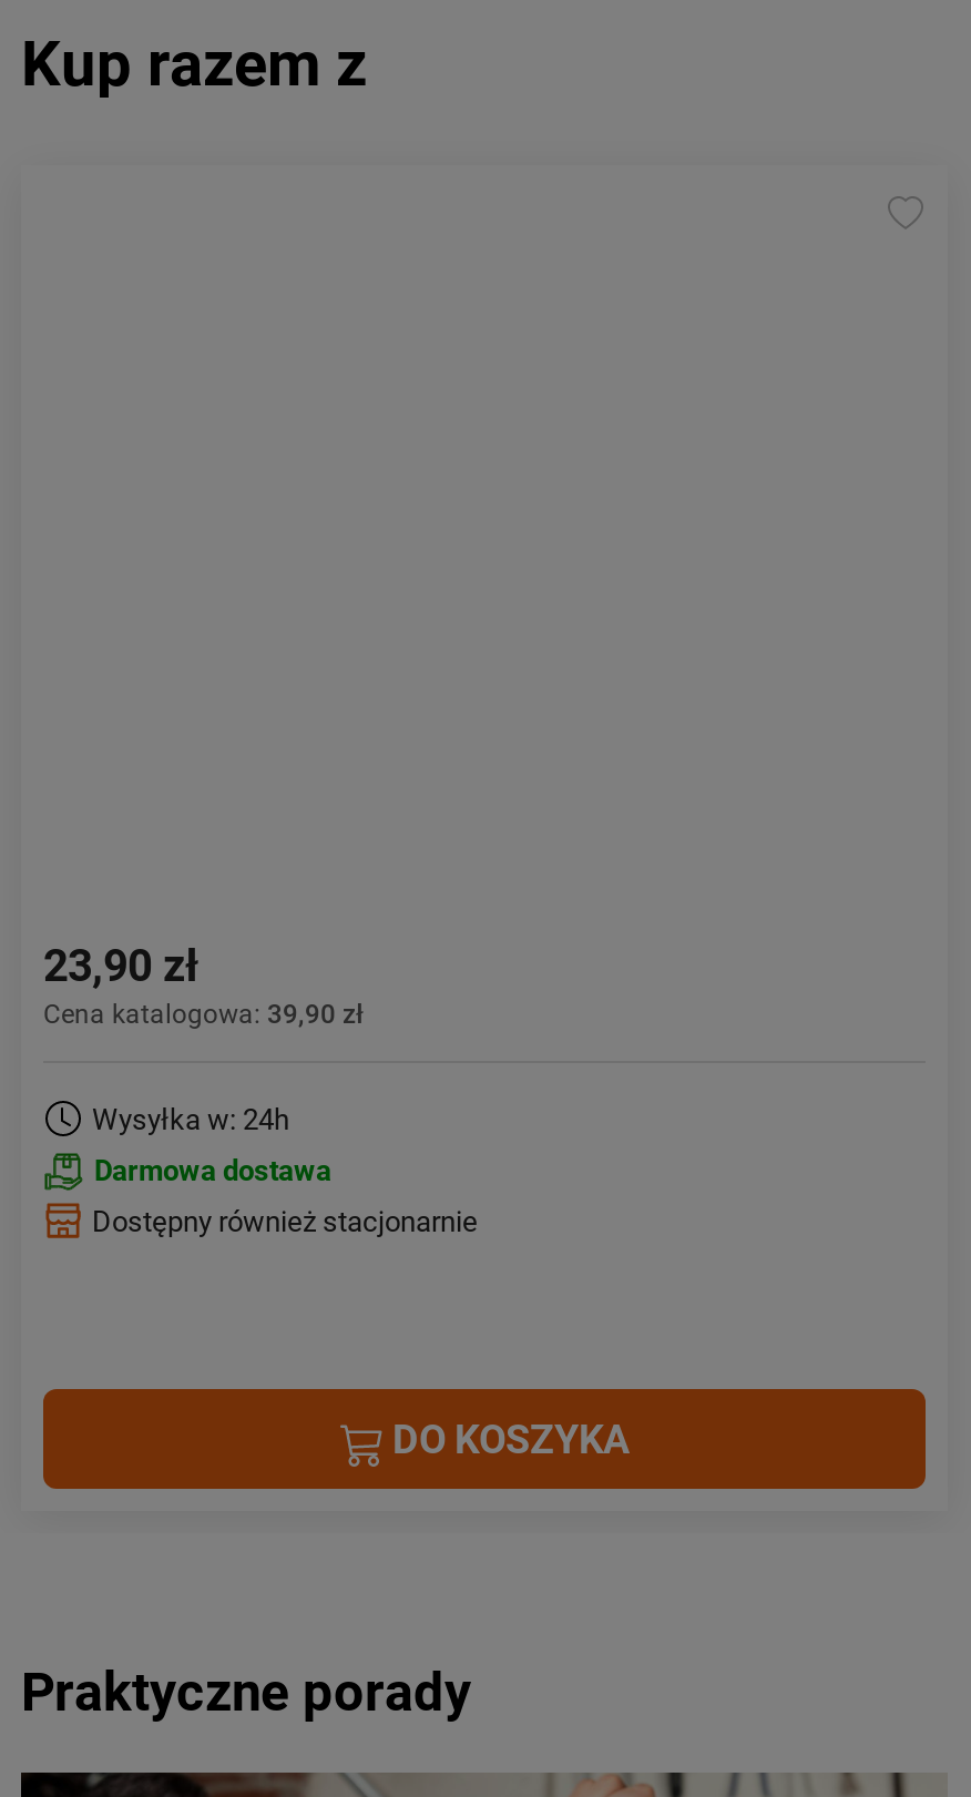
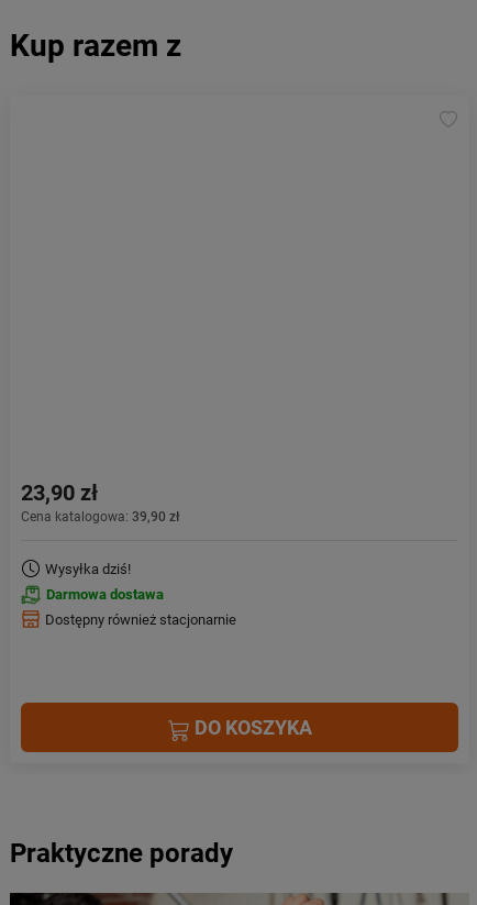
[92,1104,289,1137] Wysyłka w: 24h -> [45,561,131,578] Wysyłka dziś!

